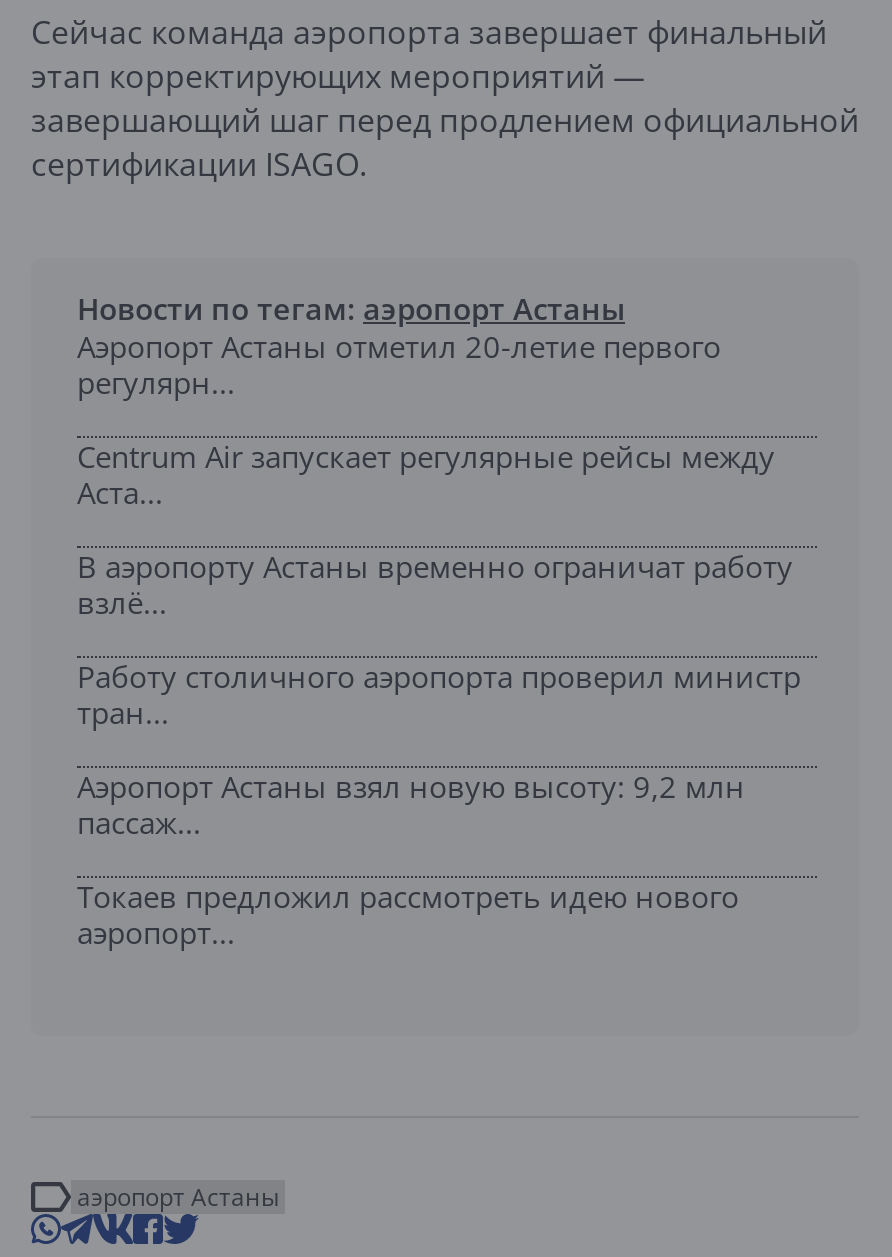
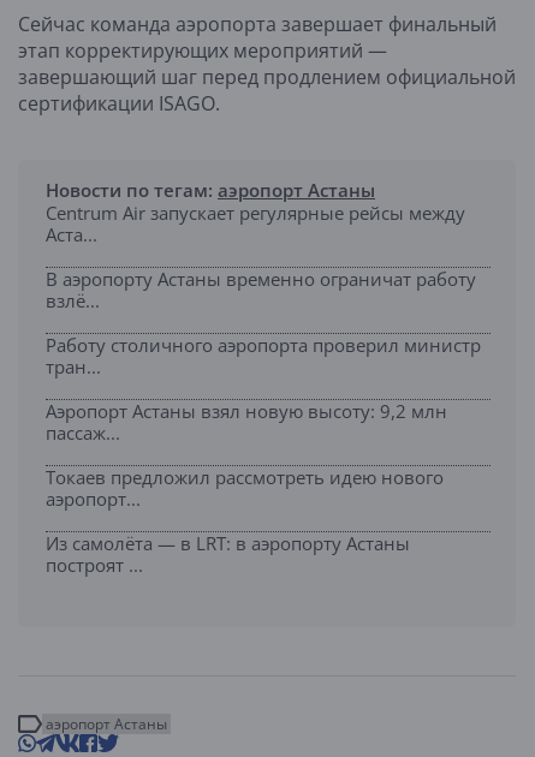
[77,327,721,403] Аэропорт Астаны отметил 20-летие первого | регулярн... -> none
moved [77,437,801,953] -> [46,201,481,511]: Centrum Air запускает регулярные рейсы между | Аста... | В аэропорту Астаны временно ограничат работу | ... | Токаев предложил рассмотреть идею нового | аэропорт...
none -> [46,531,410,577] Из самолёта — в LRT: в аэропорту Астаны | построят ...

